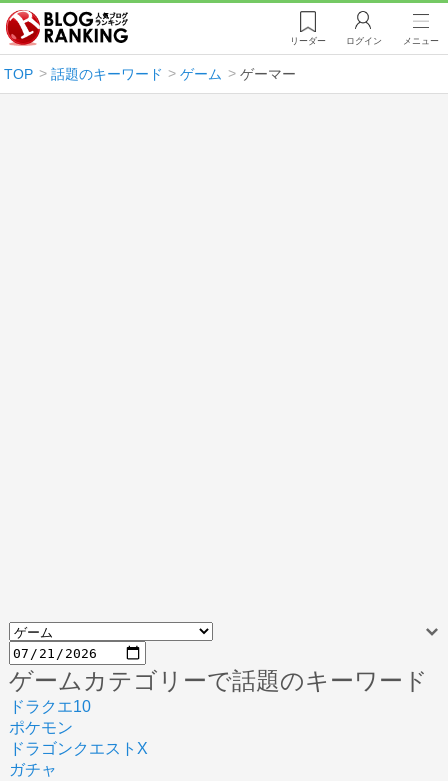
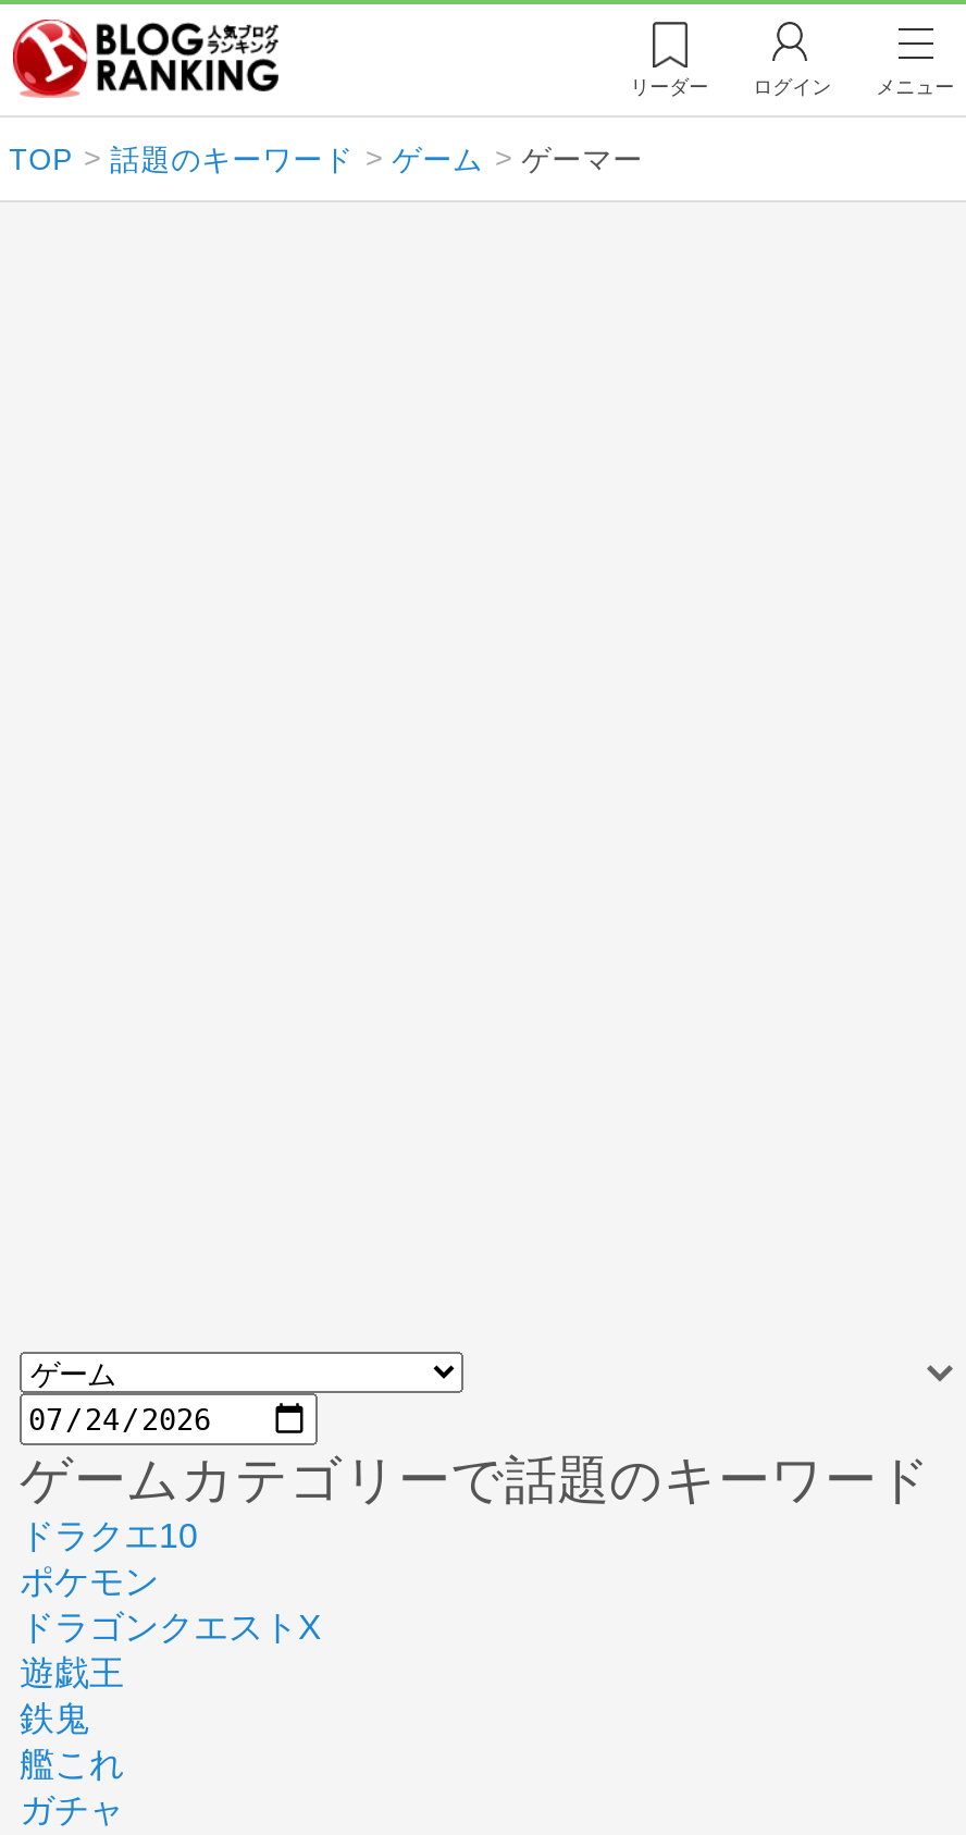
none -> [20,1655,124,1783] 遊戯王 | 鉄鬼 | 艦これ

